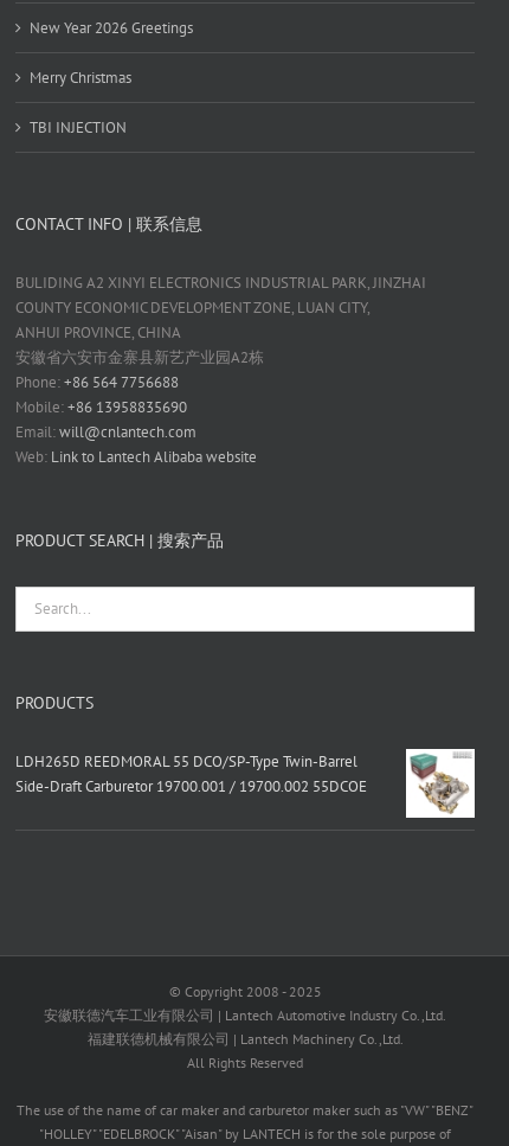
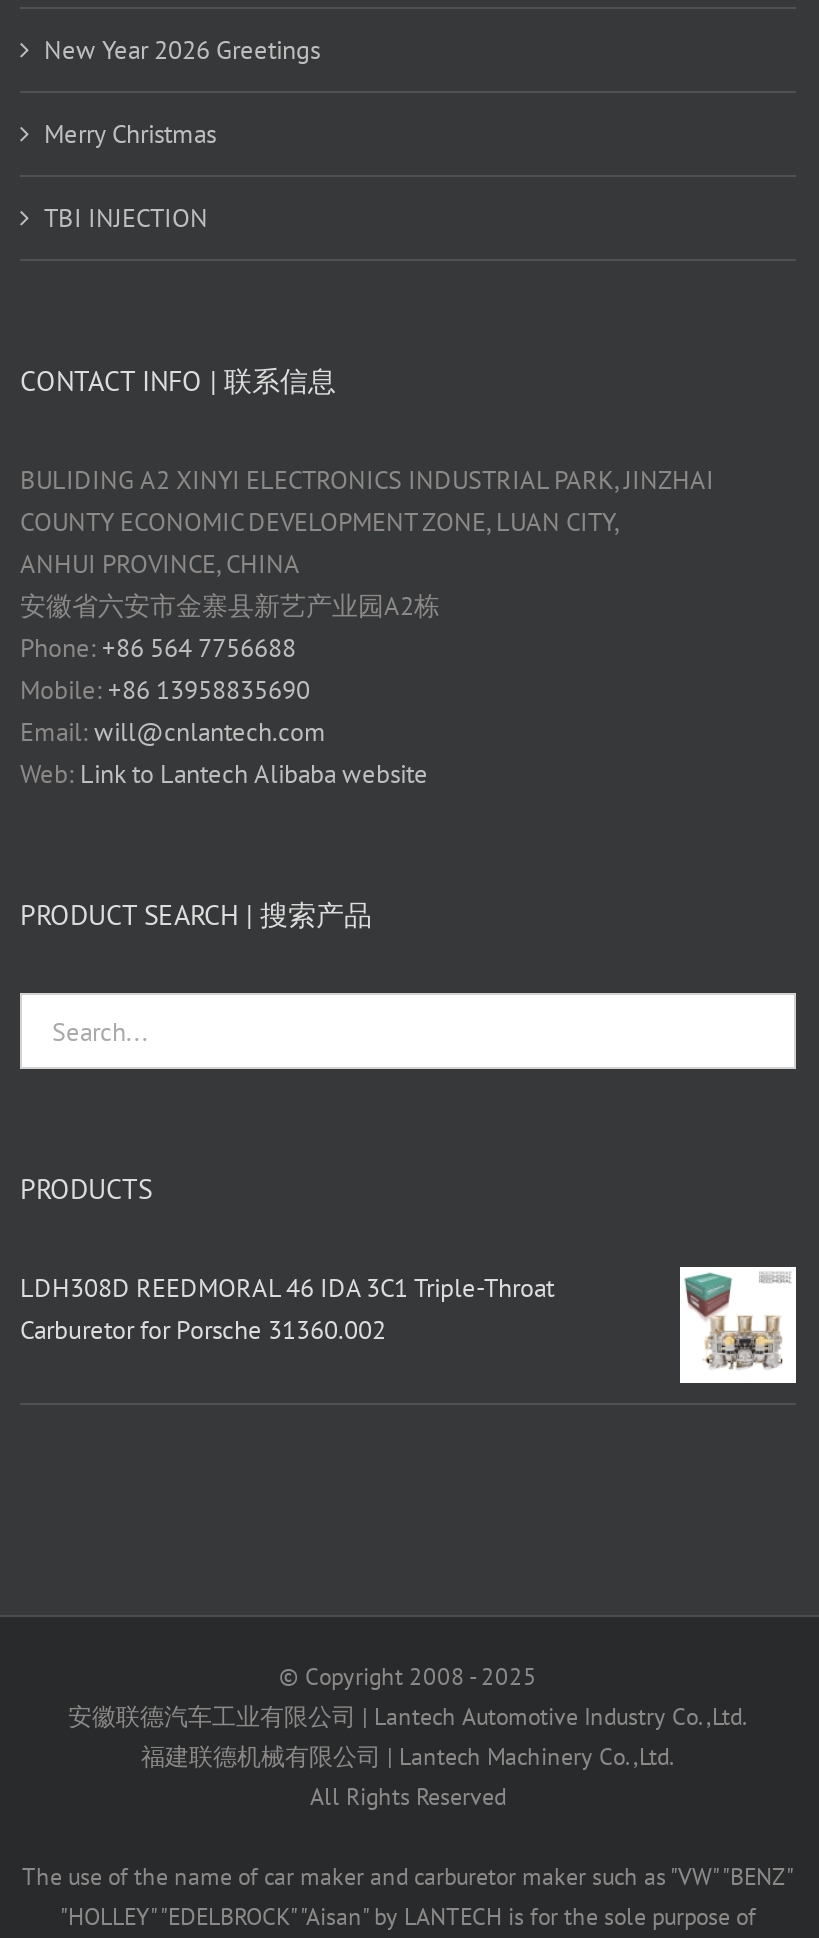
[15,751,367,796] LDH265D REEDMORAL 55 DCO/SP-Type Twin-Barrel | Side-Draft Carburetor 19700.001 / 19700.002 55DCOE -> [20,1272,554,1348] LDH308D REEDMORAL 46 IDA 3C1 Triple-Throat | Carburetor for Porsche 31360.002
[418,763,470,814] [image] -> [684,1304,792,1384] [image]

